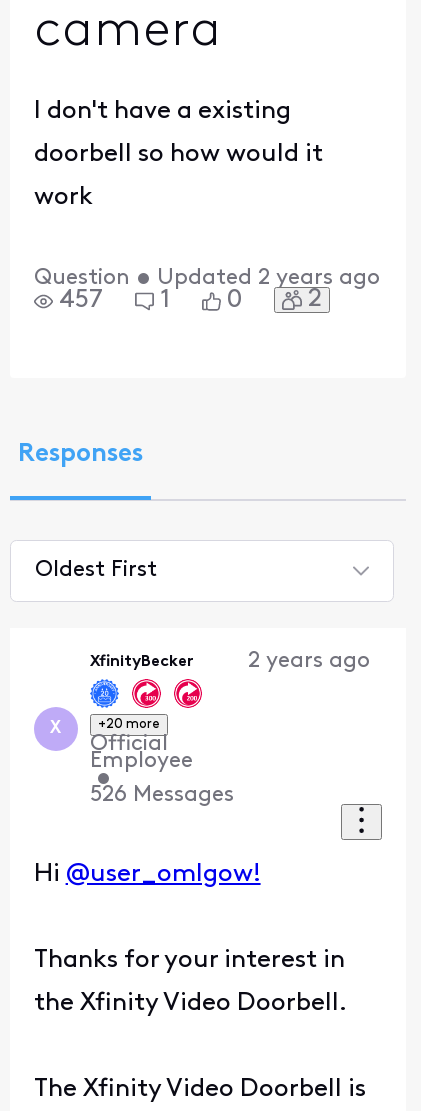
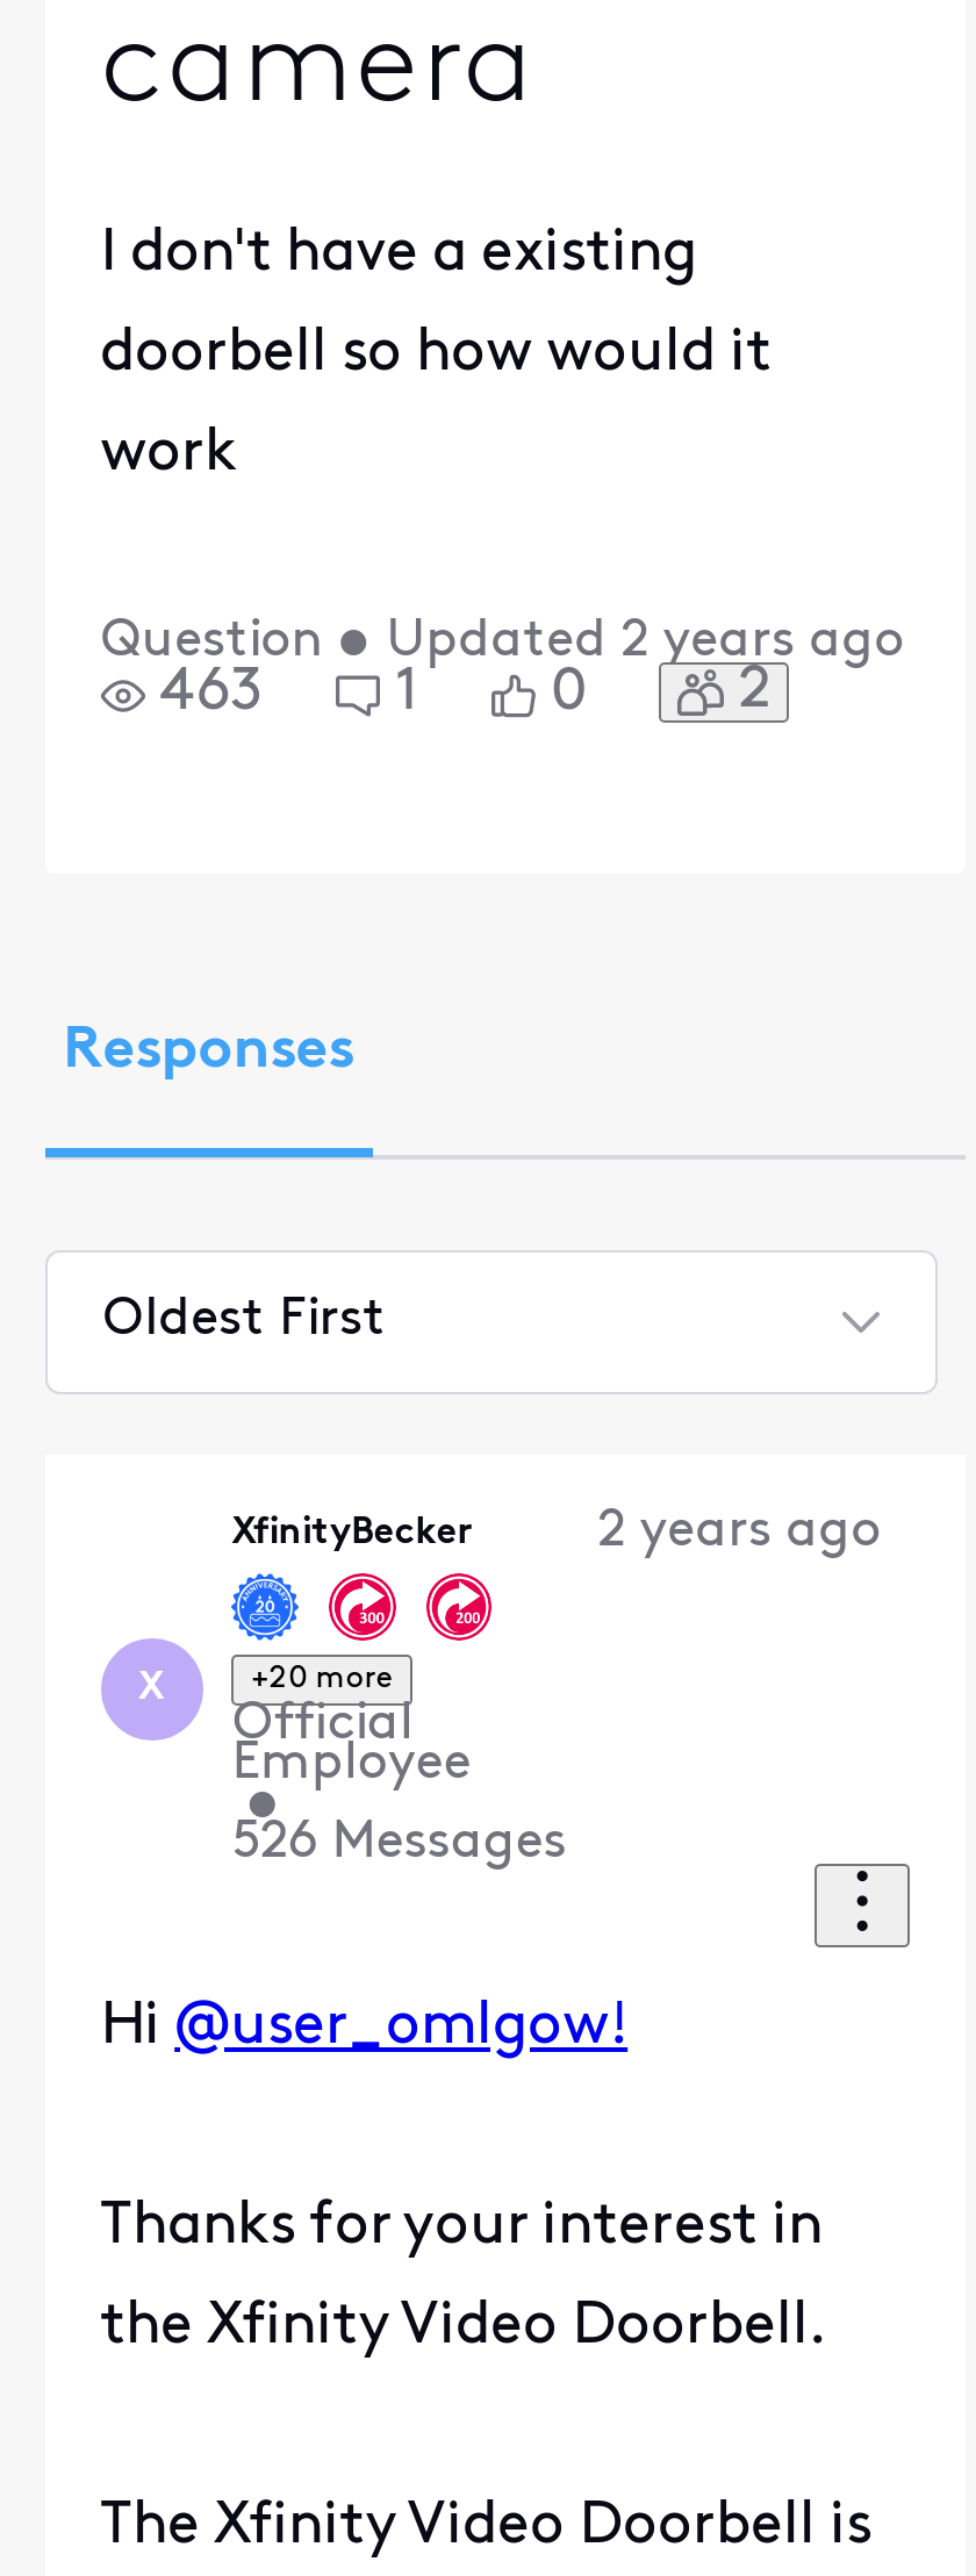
[59,288,103,313] 457 -> [160,665,262,723] 463

